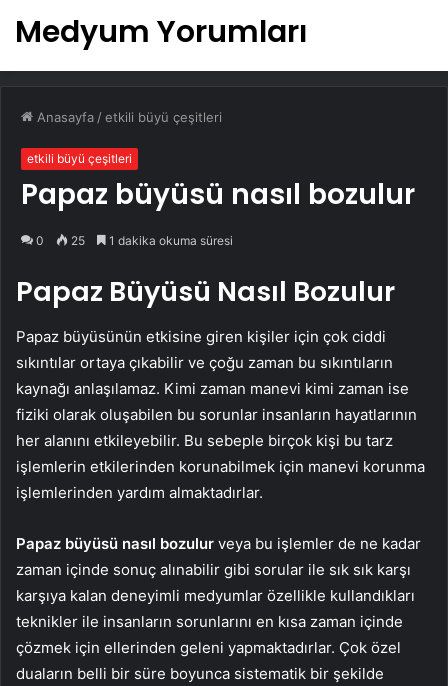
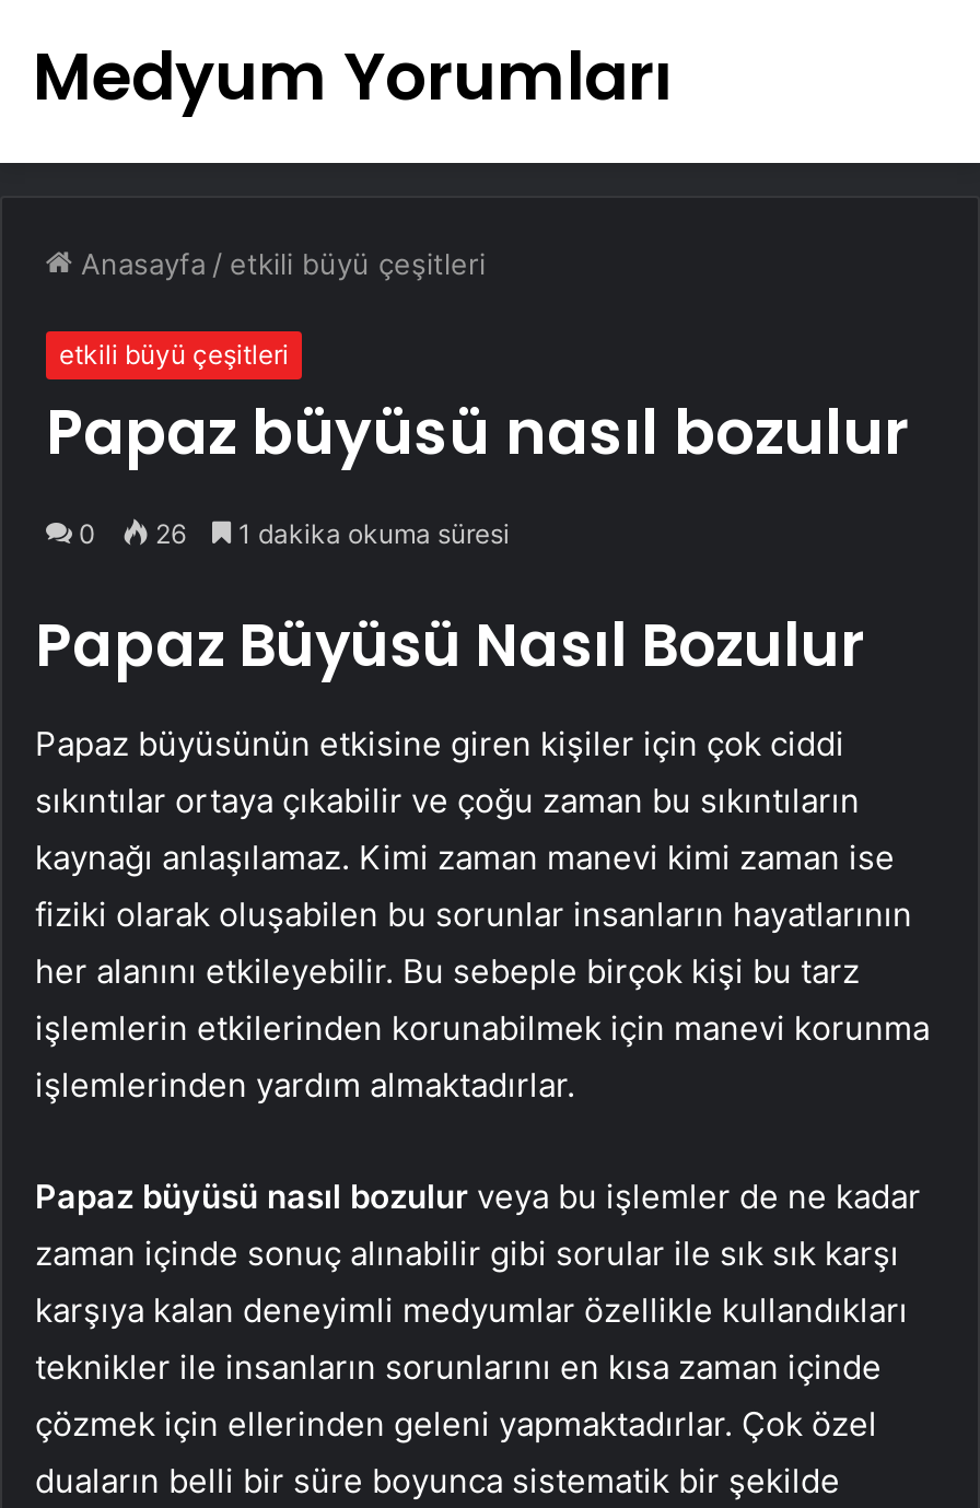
[36,233,233,248] 0 25 1 dakika okuma süresi -> [79,517,510,550] 0 26 1 dakika okuma süresi

